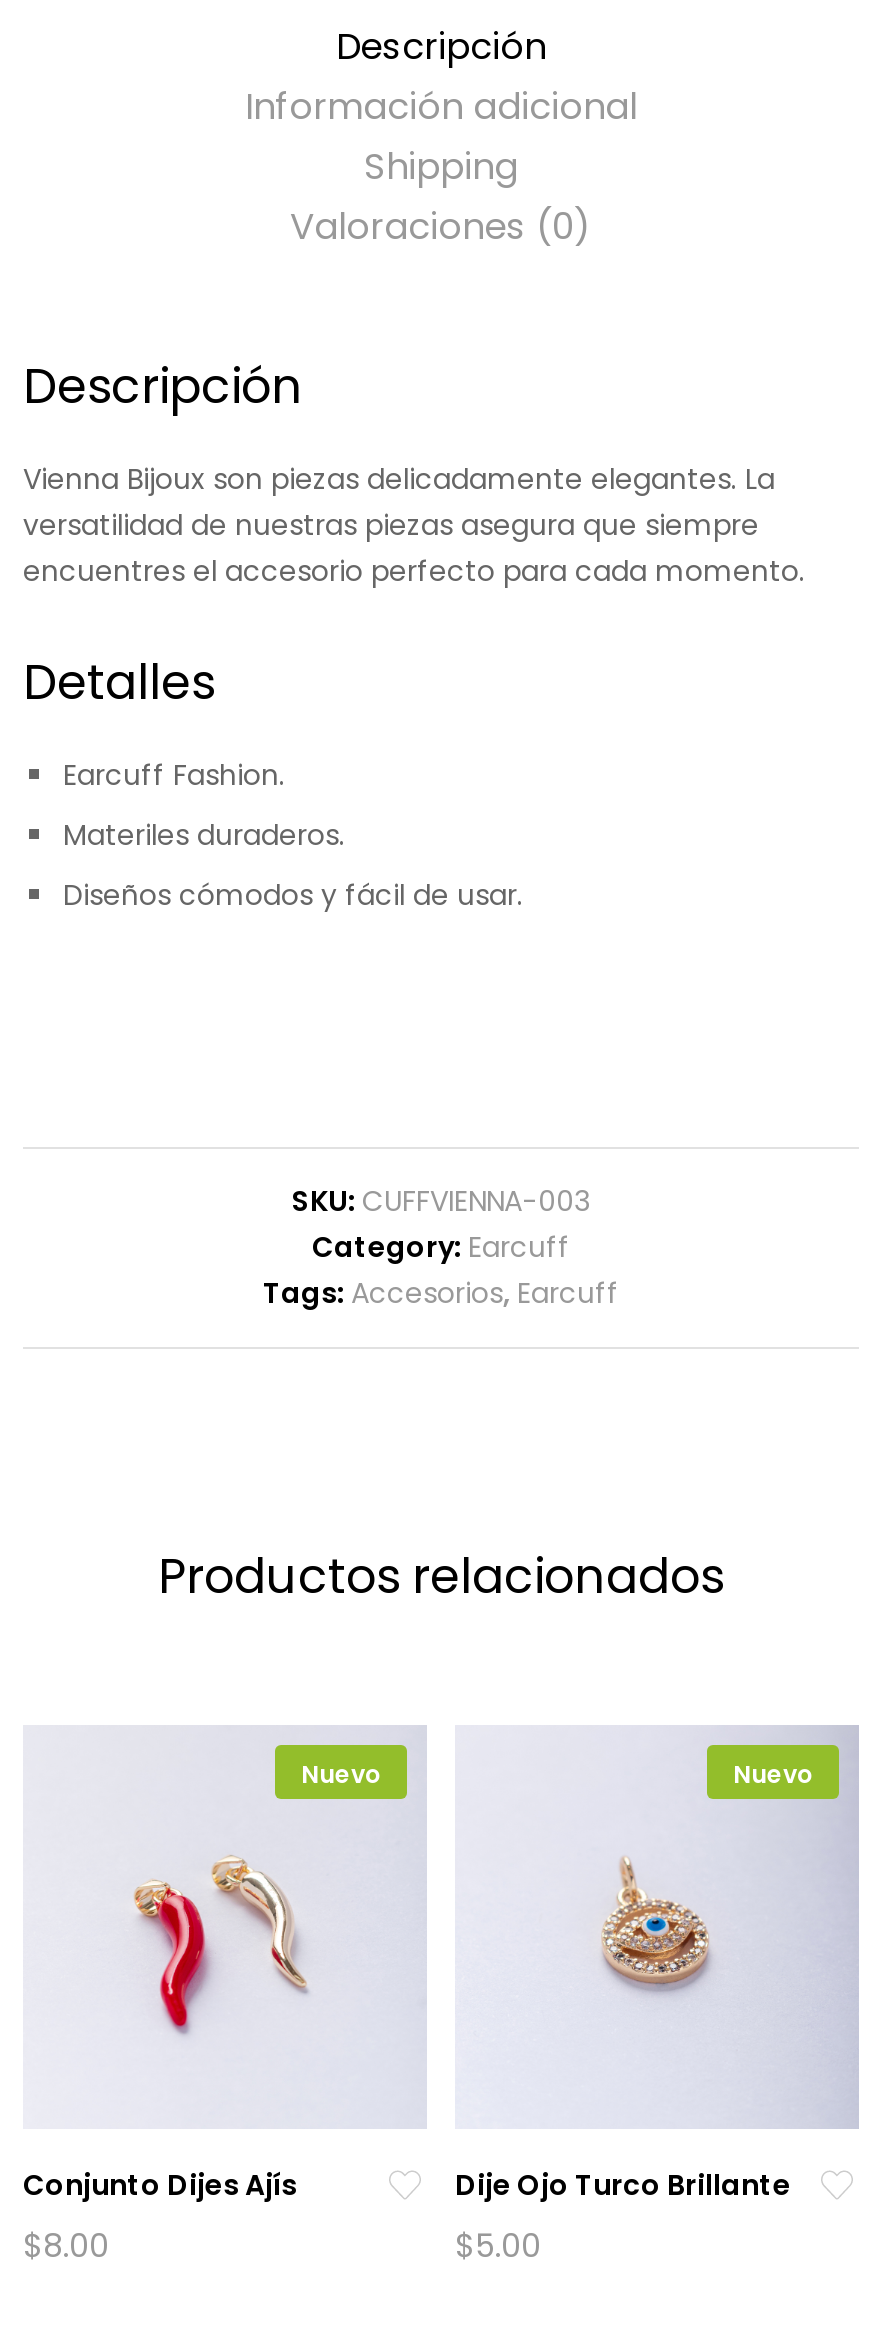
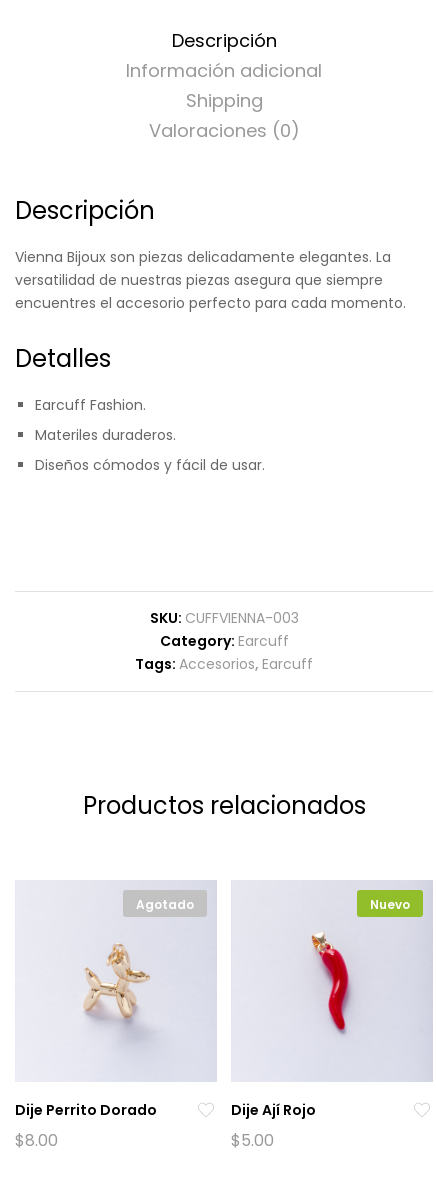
[301,1756,381,1790] Nuevo -> [136,896,194,913] Agotado
[601,1835,711,2033] [image] -> [305,933,358,1035] [image]
[133,1855,309,2053] [image] -> [71,944,157,1045] [image]
[23,2164,297,2204] Conjunto Dijes Ajís -> [15,1100,157,1120] Dije Perrito Dorado
[455,2164,791,2204] Dije Ojo Turco Brillante -> [231,1100,316,1120] Dije Ají Rojo

